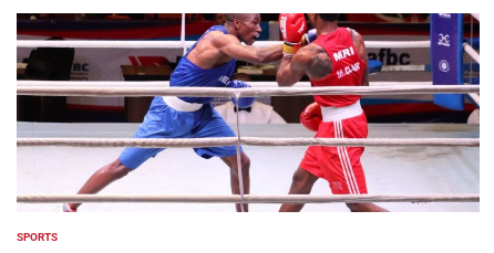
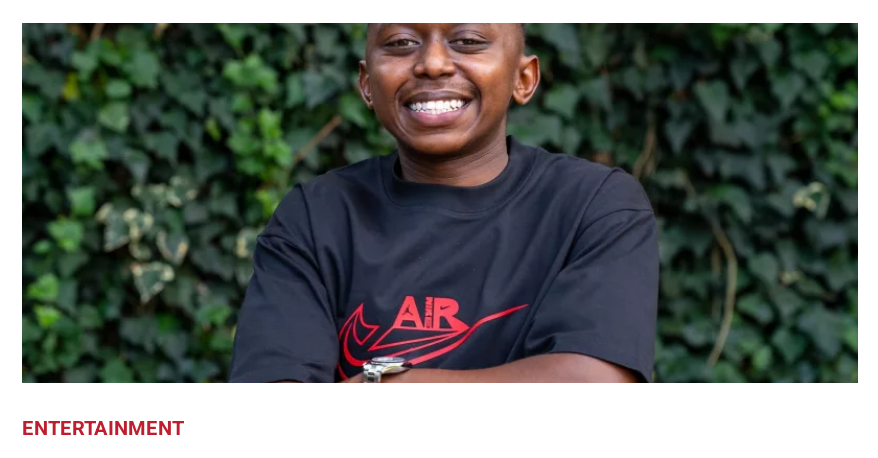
[16,12,481,243] [image] | SPORTS -> [20,20,860,439] [image] | ENTERTAINMENT

